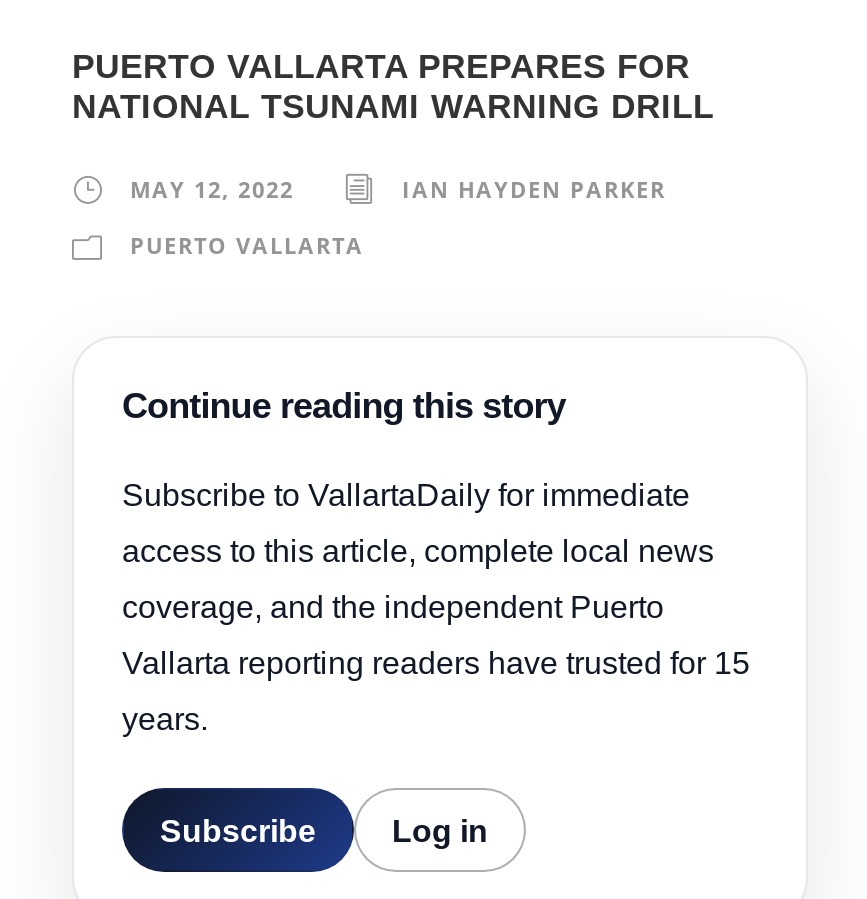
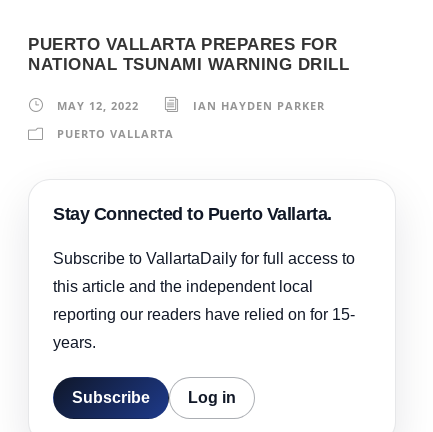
[122,386,750,680] Continue reading this story | Subscribe to VallartaDaily for immediate | access to this article, complete local news | coverage, and the independent Puerto | Vallarta reporting readers have trusted for 15 -> [53,204,355,323] Stay Connected to Puerto Vallarta. | Subscribe to VallartaDaily for full access to | this article and the independent local | reporting our readers have relied on for 15-

